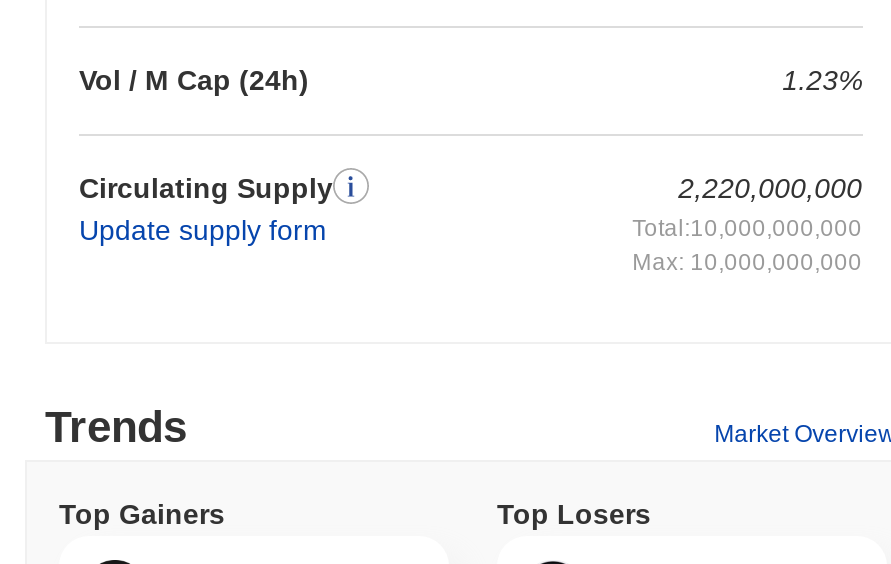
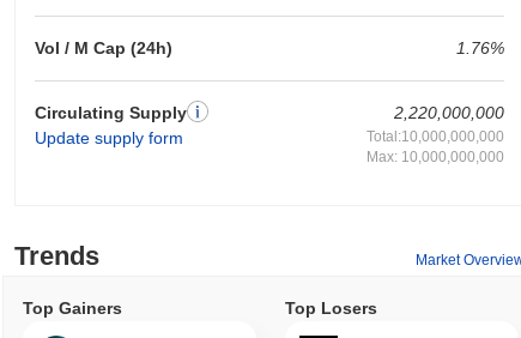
[782,64,862,96] 1.23% -> [456,38,504,58] 1.76%

